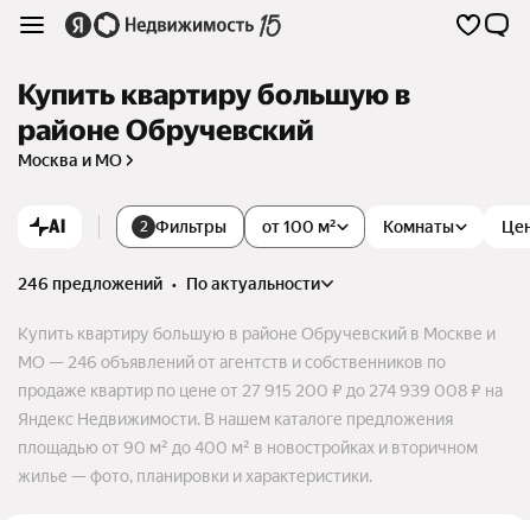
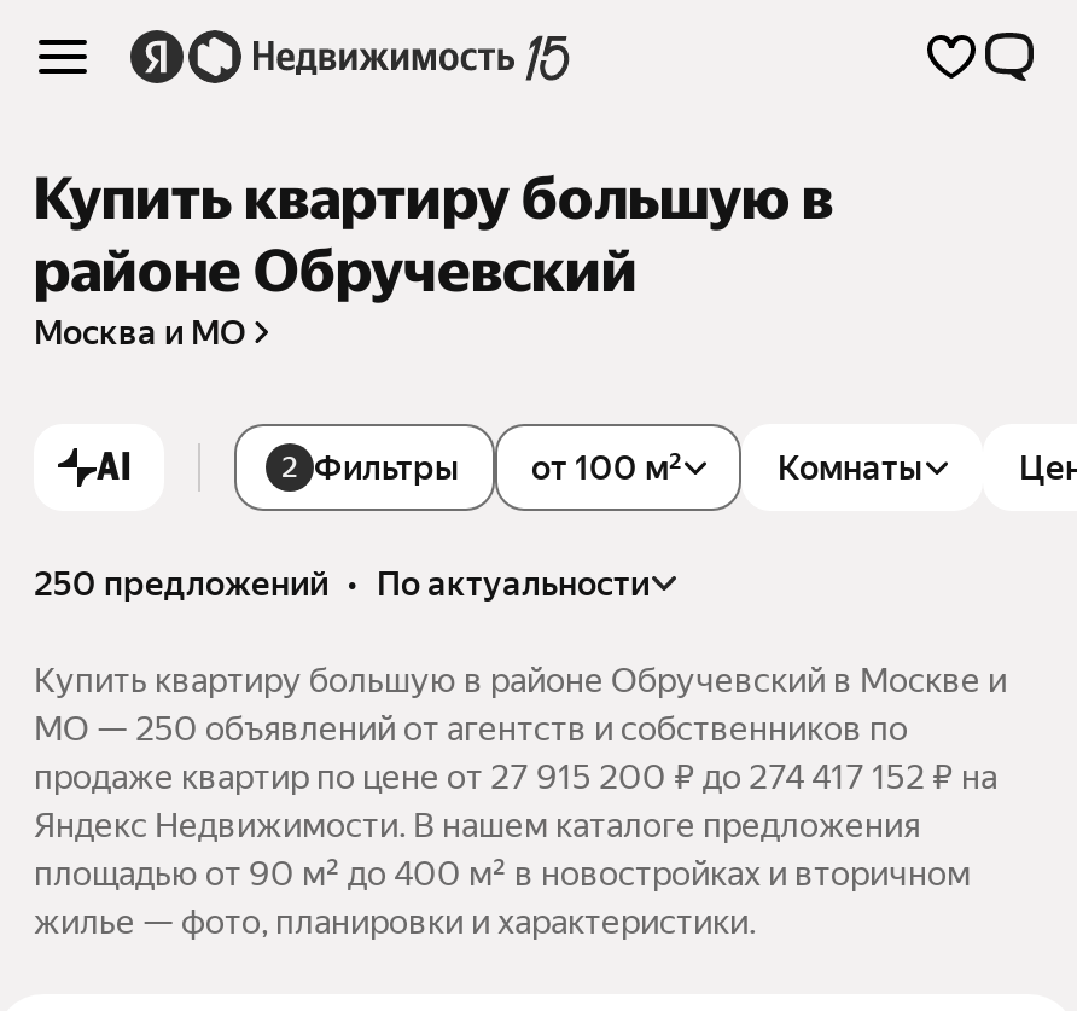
[18,274,320,293] 246 предложений • по актуальности -> [34,564,650,602] 250 предложений • по актуальности
[18,352,446,371] МО — 246 объявлений от агентств и собственников по -> [34,709,908,747] МО — 250 объявлений от агентств и собственников по
[18,381,503,400] продаже квартир по цене от 27 915 200 ₽ до 274 939 008 ₽ на -> [34,757,997,796] продаже квартир по цене от 27 915 200 ₽ до 274 417 152 ₽ на

